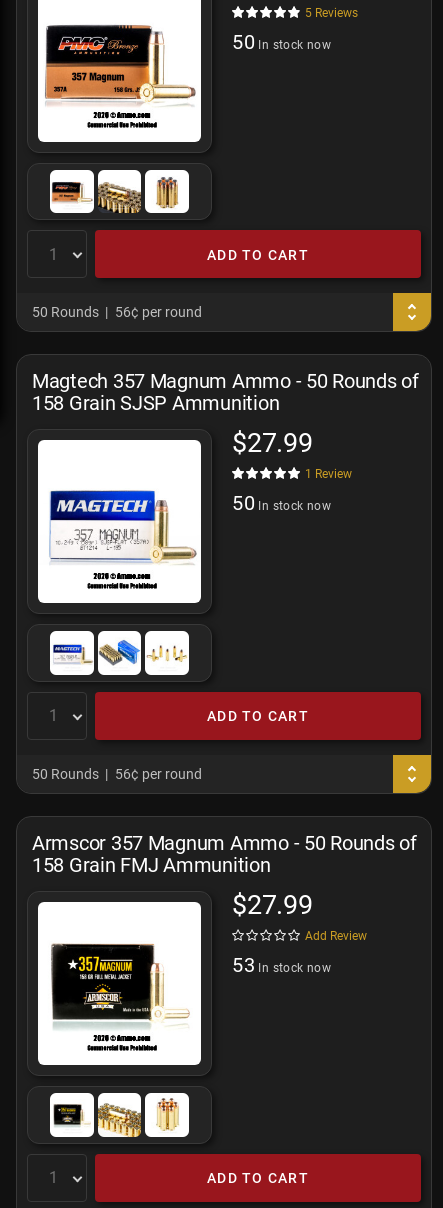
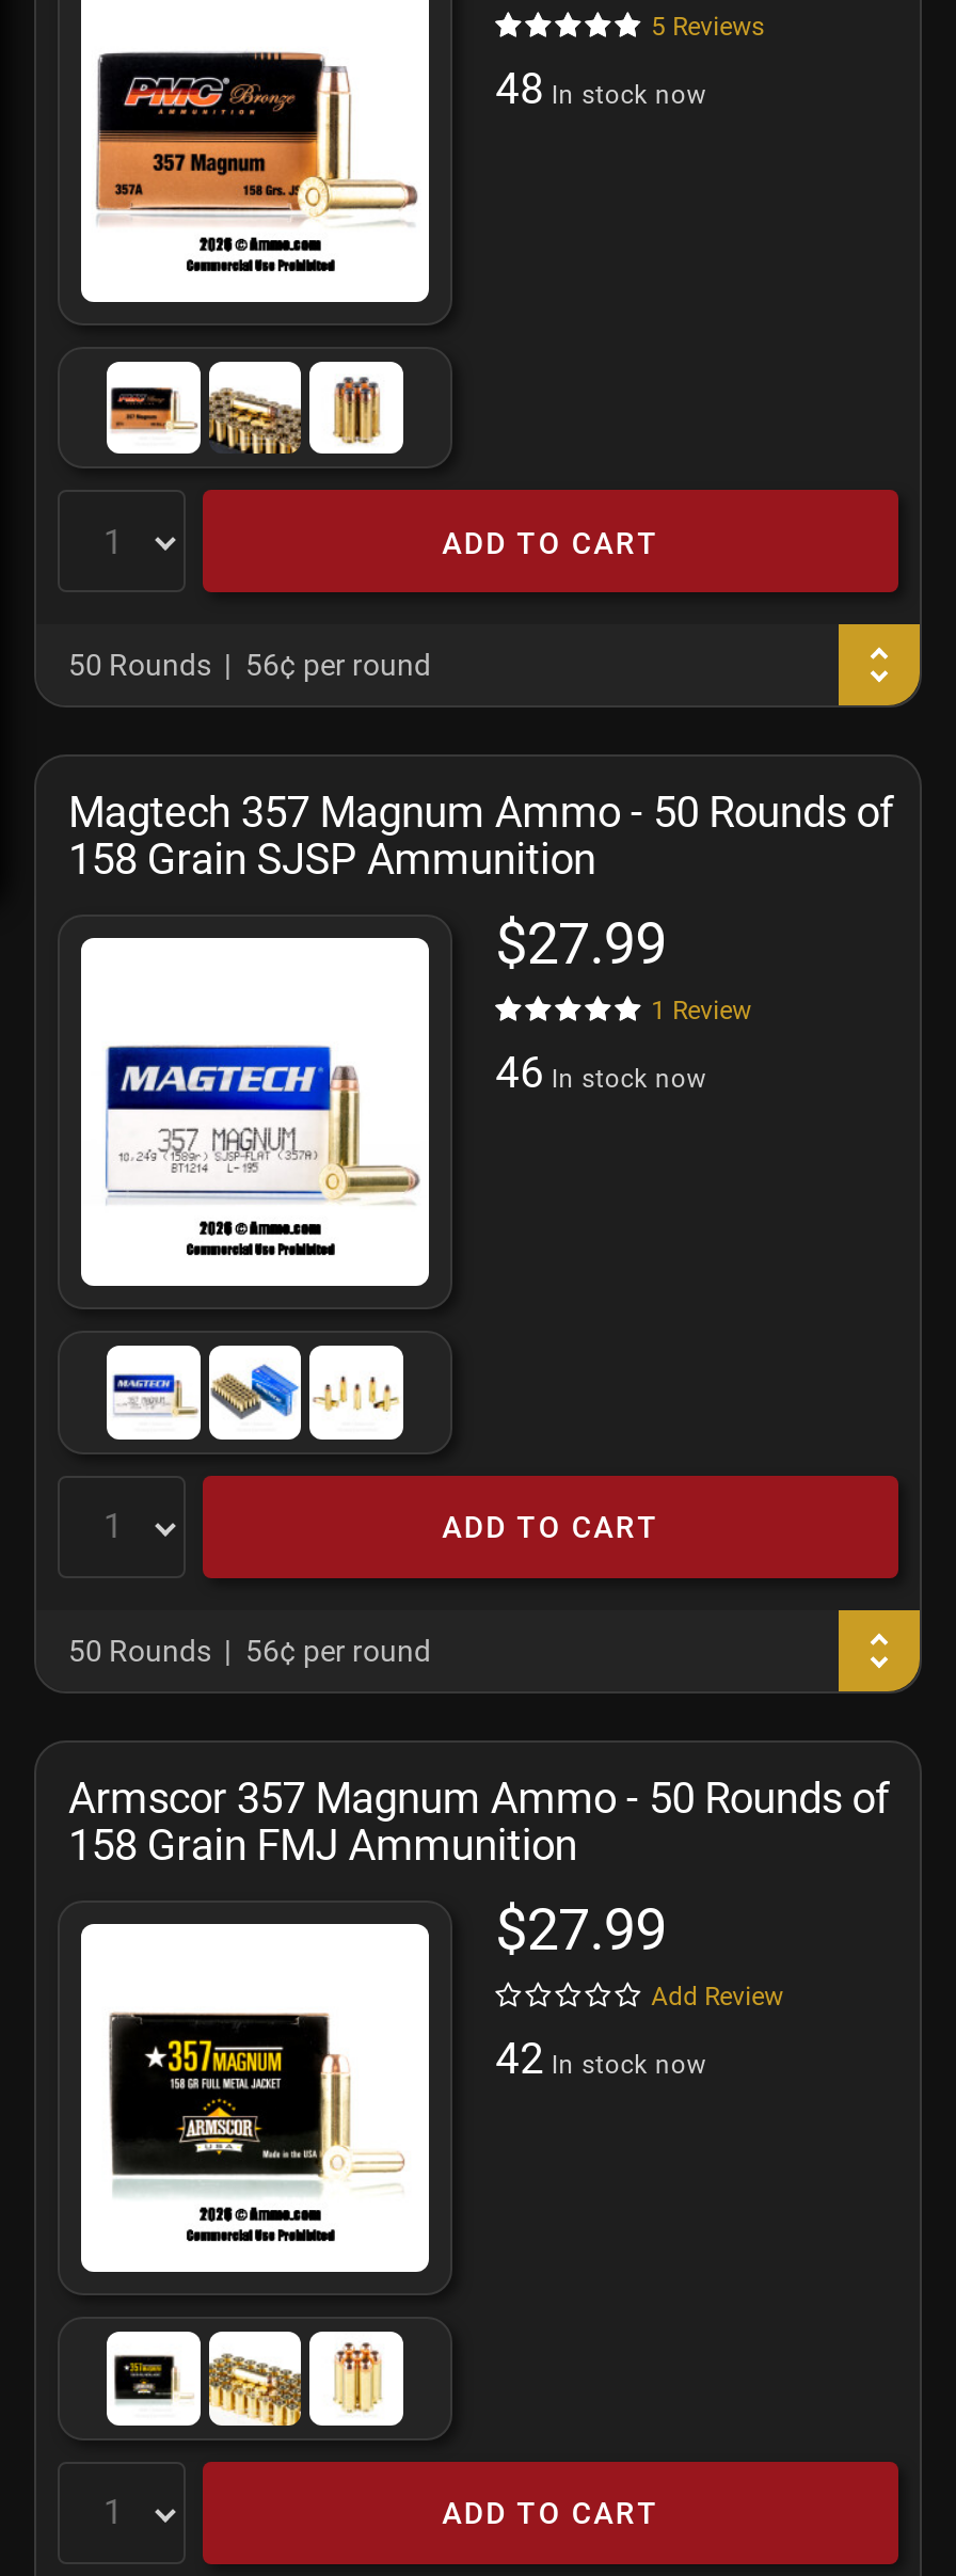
[232,30,331,54] 50 In stock now -> [495,62,707,113] 48 In stock now
[232,491,331,515] 50 In stock now -> [495,1047,707,1099] 46 In stock now
[232,953,331,977] 53 In stock now -> [495,2033,707,2084] 42 In stock now

